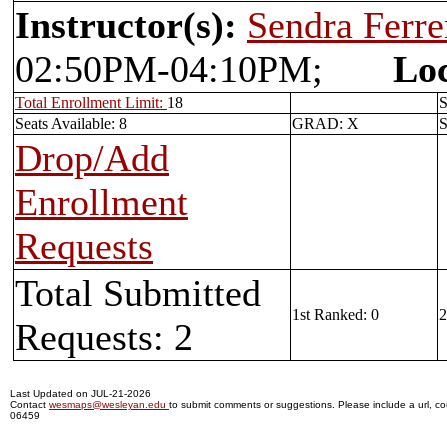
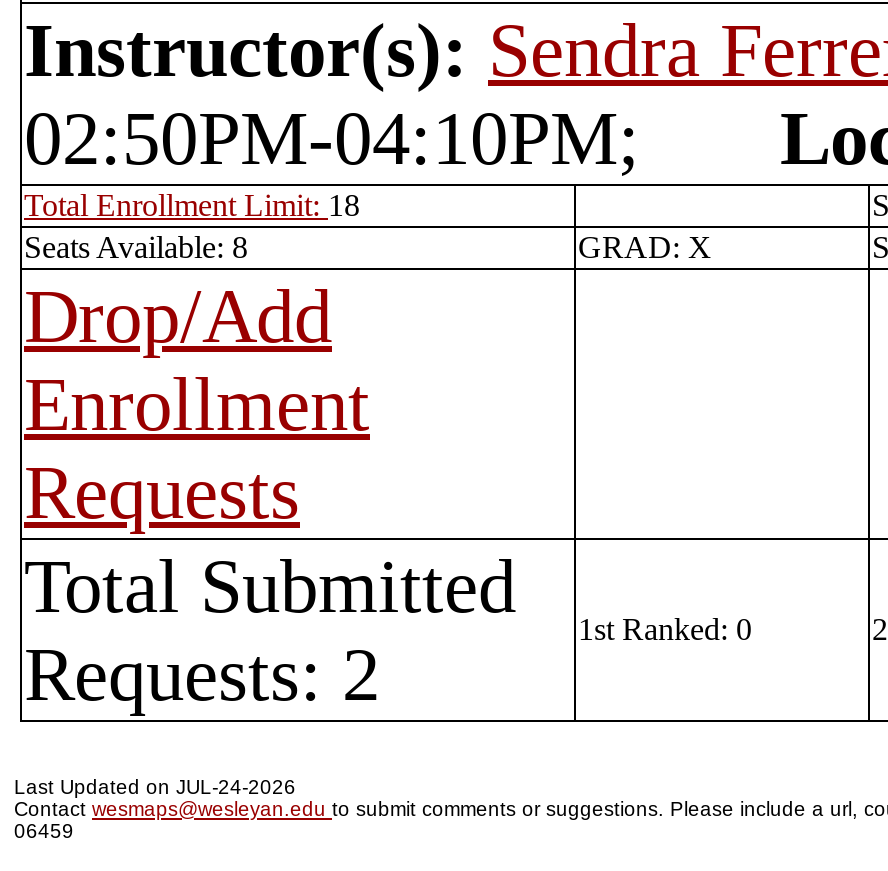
[10,388,151,399] Last Updated on JUL-21-2026 -> [14,776,296,798] Last Updated on JUL-24-2026

